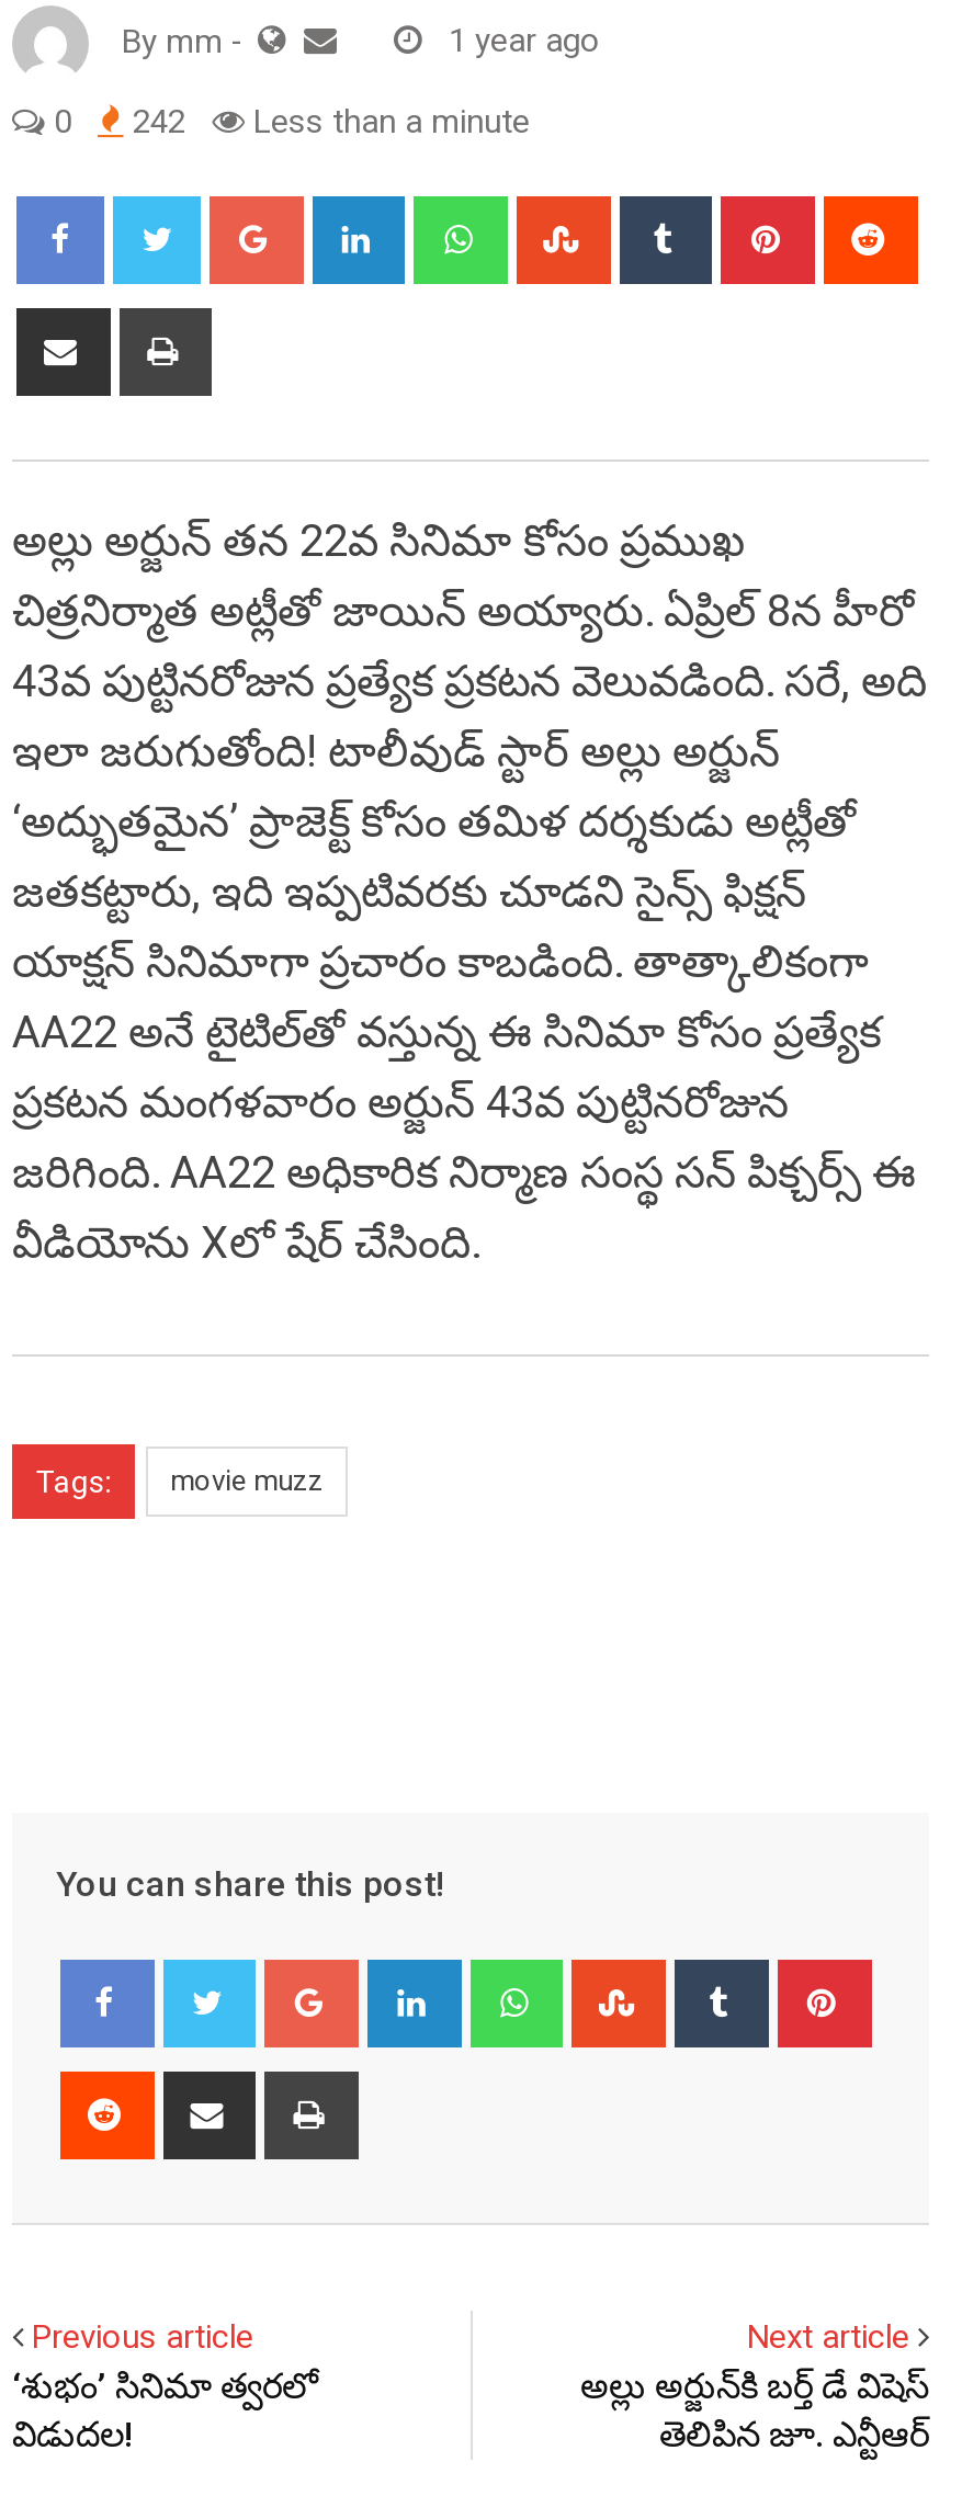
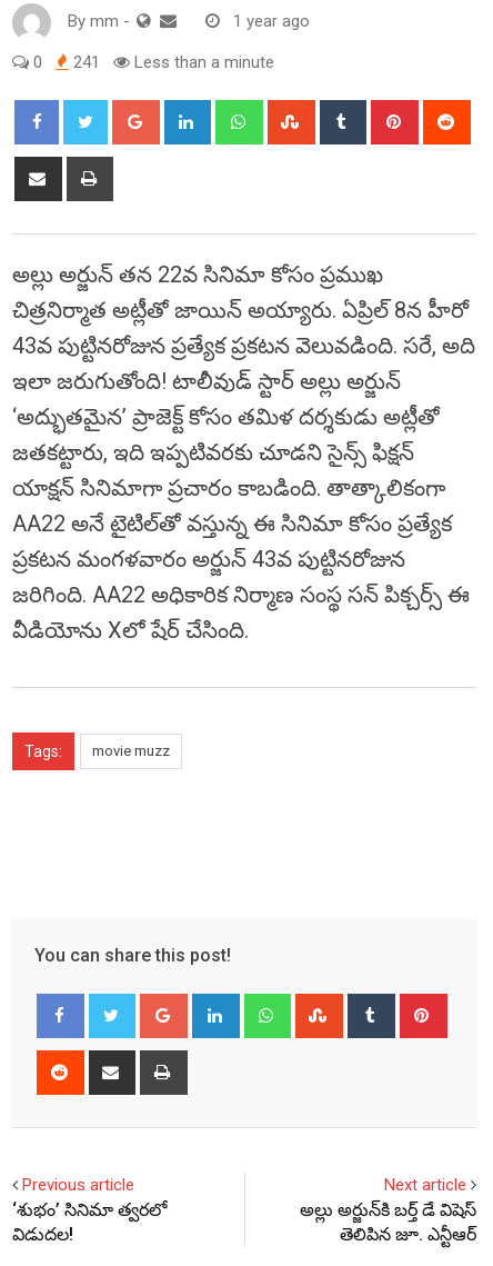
[45,102,530,141] 0 242 Less than a minute -> [29,52,274,72] 0 241 Less than a minute

